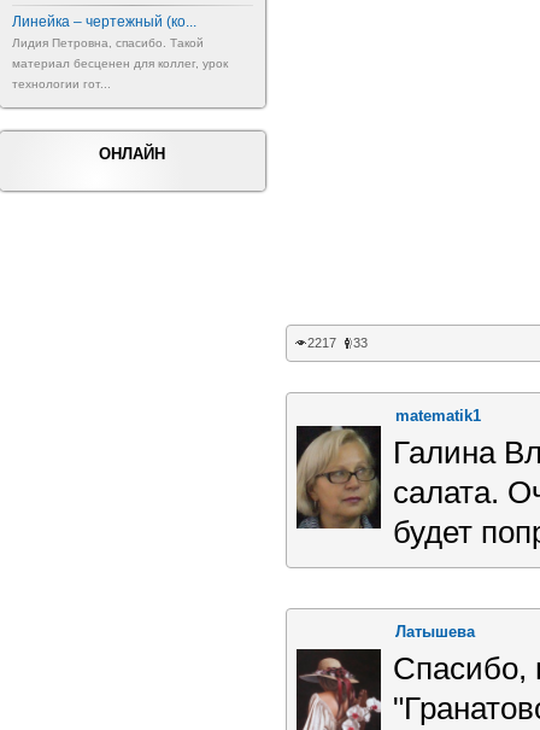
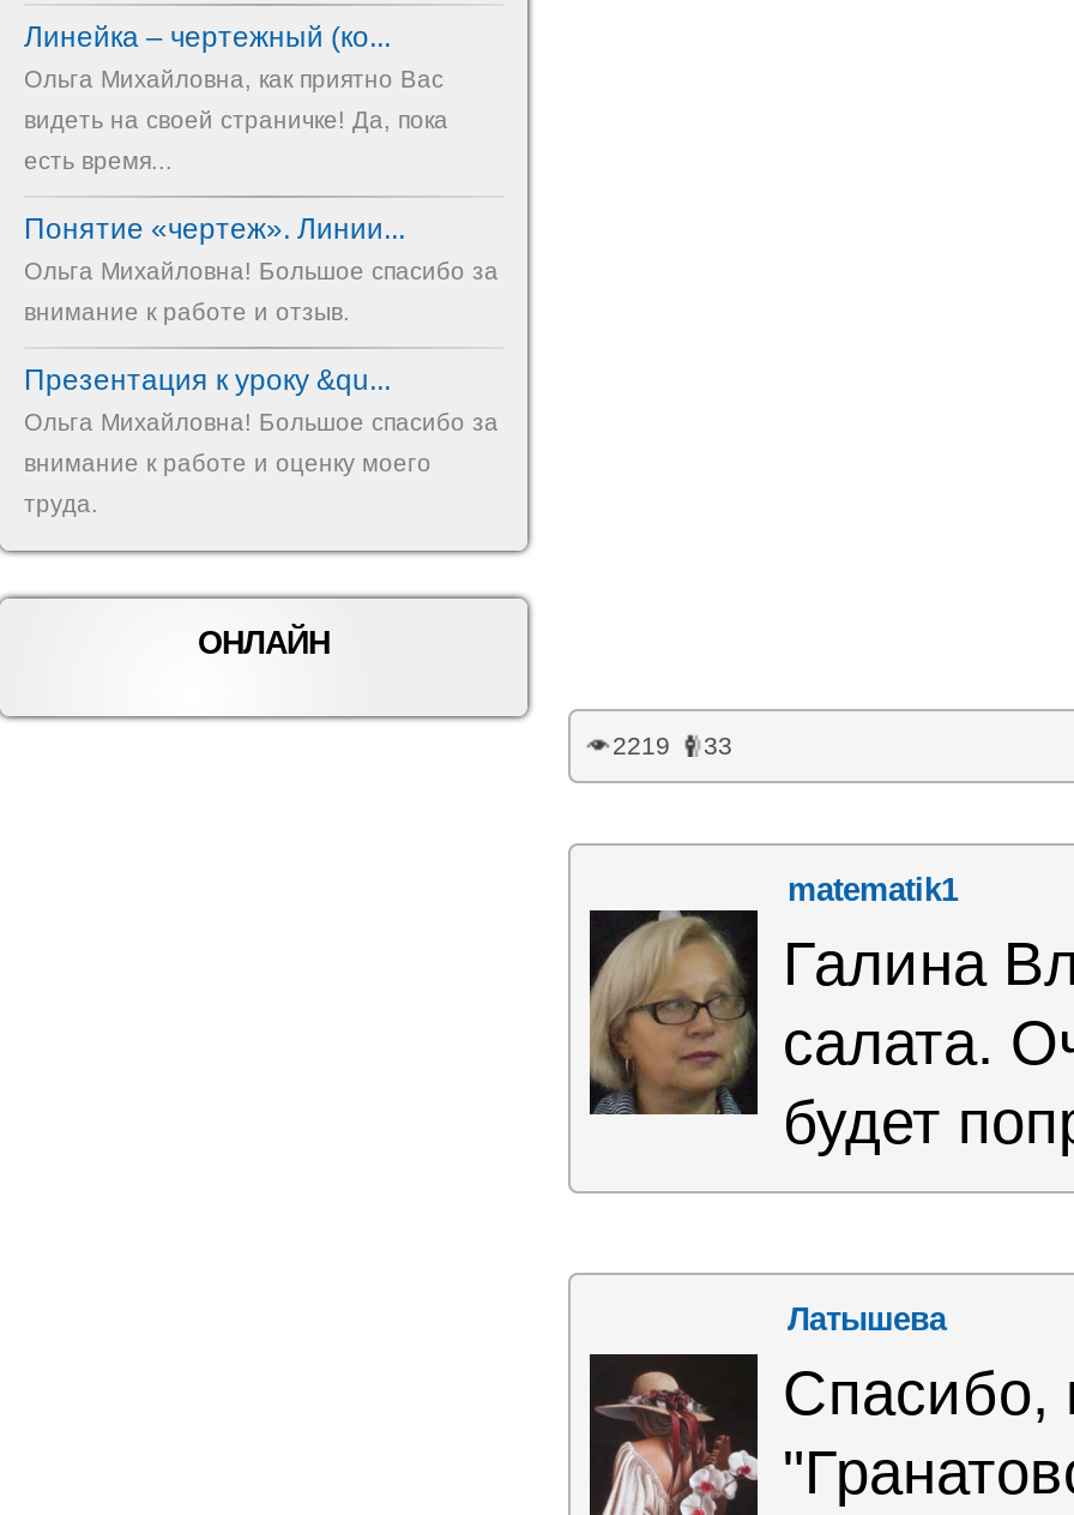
[12,36,228,90] Лидия Петровна, спасибо. Такой | материал бесценен для коллег, урок | технологии гот... -> [24,66,499,517] Ольга Михайловна, как приятно Вас | видеть на своей страничке! Да, пока | есть время... | Понятие «чертеж». Линии... | Ольга Михайловна! Большое спасибо за | внимание к работе и отзыв. | Презентация к уроку &qu... | Ольга Михайловна! Большое спасибо за | внимание к работе и оценку моего | труда.
moved [99,145,166,163] -> [198,625,330,661]: ОНЛАЙН
[308,335,368,350] 2217 33 -> [613,731,732,759] 2219 33

